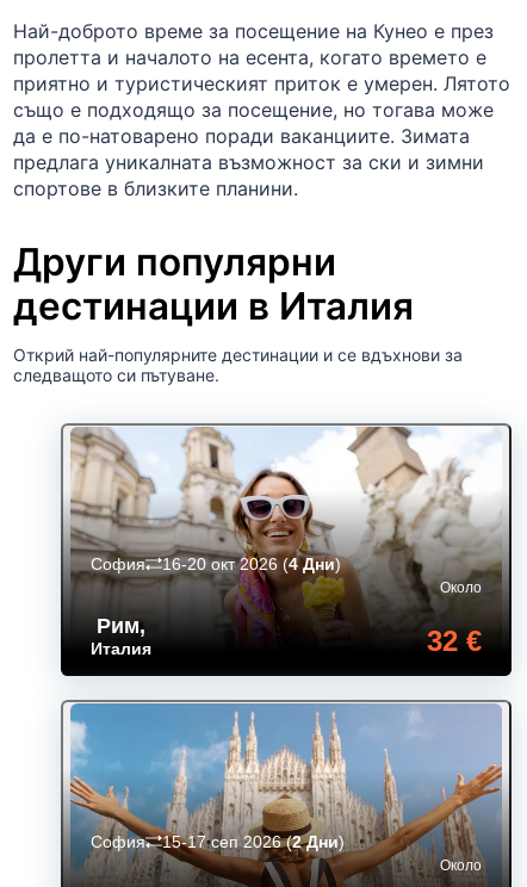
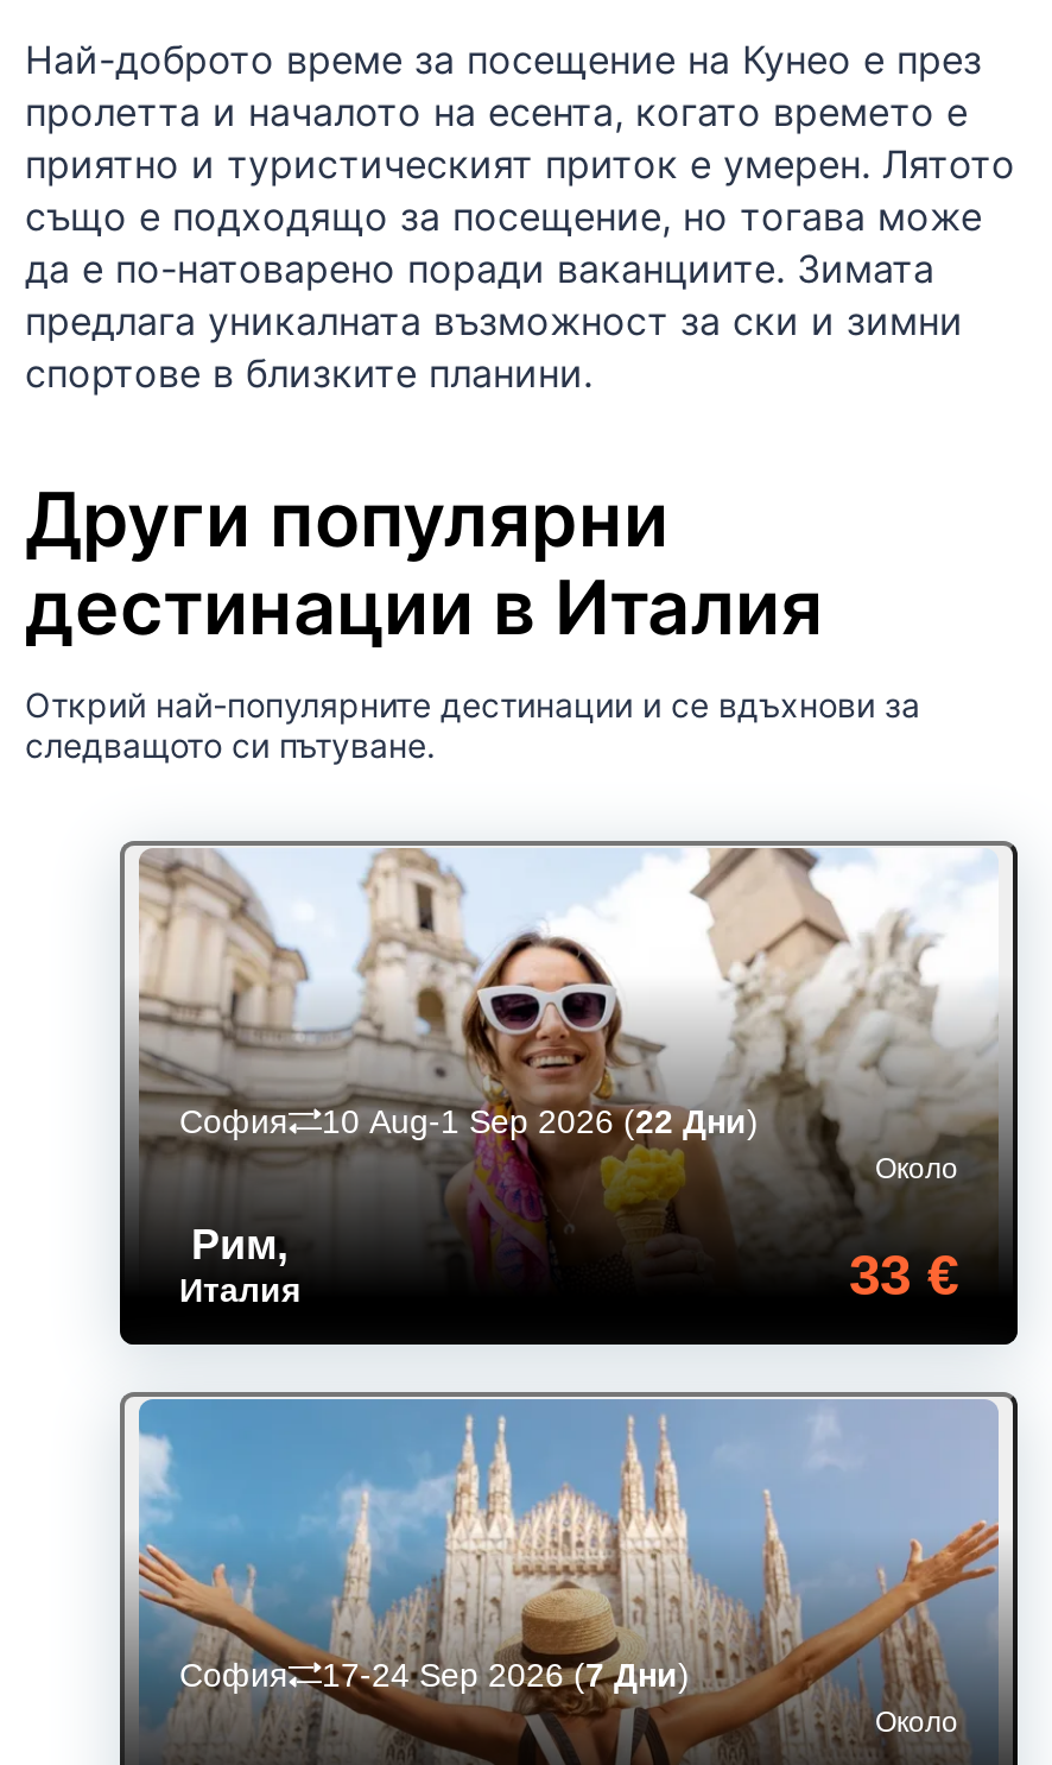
[91,555,341,574] София 16-20 окт 2026 (4 Дни) -> [179,1103,759,1141] София 10 Aug-1 Sep 2026 (22 Дни)
[427,625,482,658] 32 € -> [849,1244,958,1308] 33 €
[91,833,345,852] София 15-17 сеп 2026 (2 Дни) -> [179,1657,690,1695] София 17-24 Sep 2026 (7 Дни)

